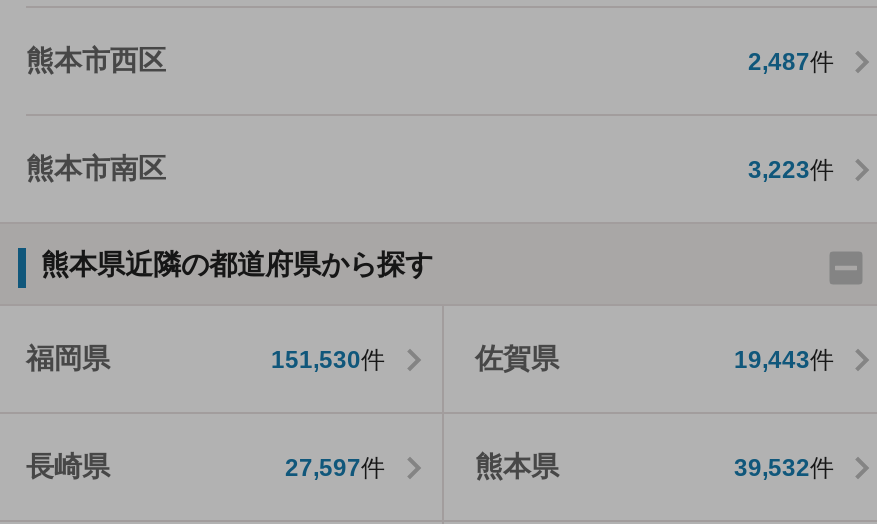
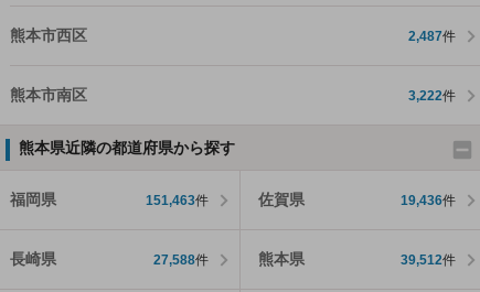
[748,155,834,183] 3,223件 -> [408,88,456,103] 3,222件
[271,345,385,373] 151,530件 -> [145,192,208,208] 151,463件
[734,345,834,373] 19,443件 -> [401,192,456,208] 19,436件
[285,453,385,481] 27,597件 -> [153,252,208,267] 27,588件
[734,453,834,481] 39,532件 -> [401,252,456,267] 39,512件

